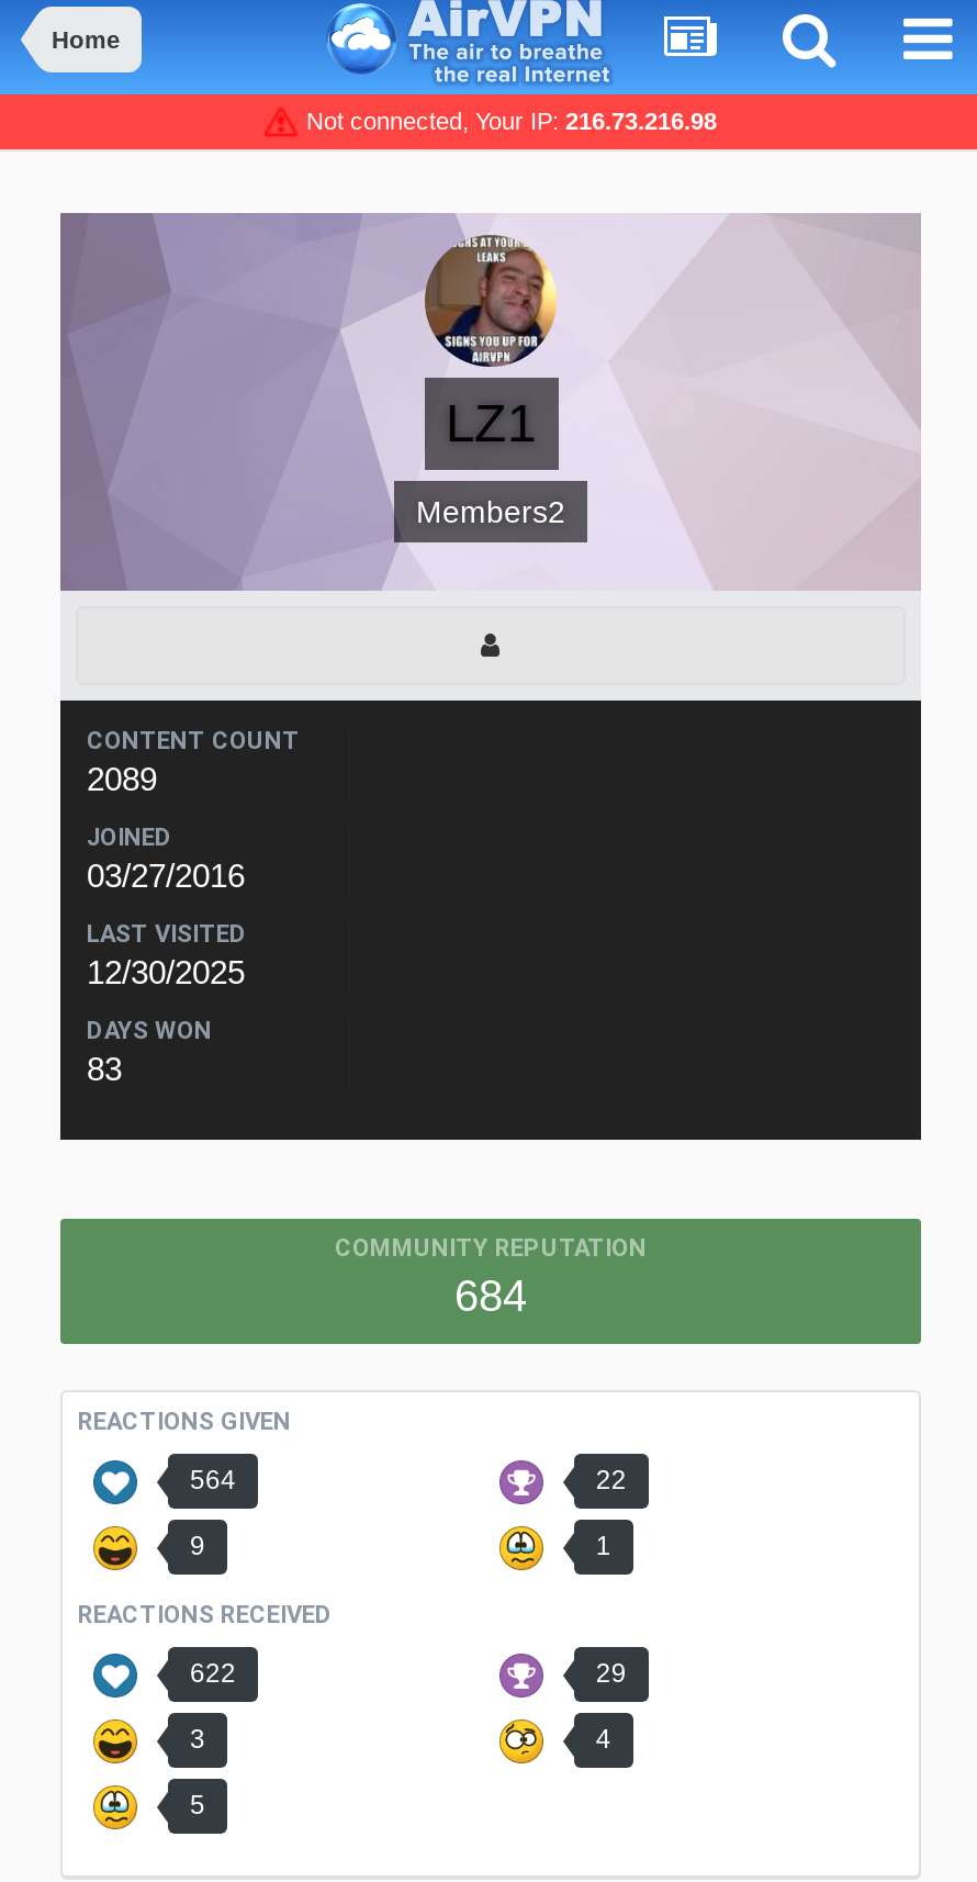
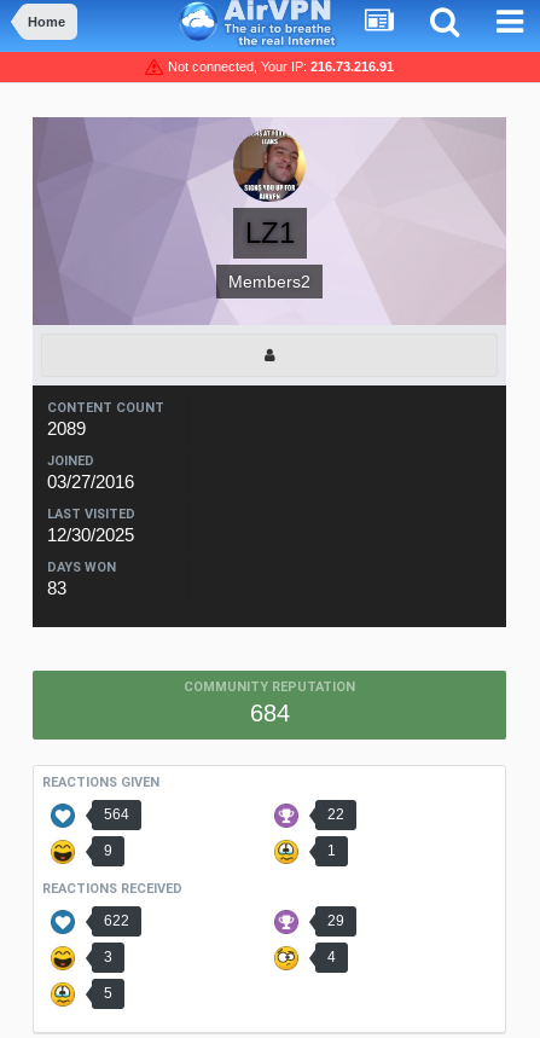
[300,108,717,134] Not connected, Your IP: 216.73.216.98 -> [164,59,394,74] Not connected, Your IP: 216.73.216.91

